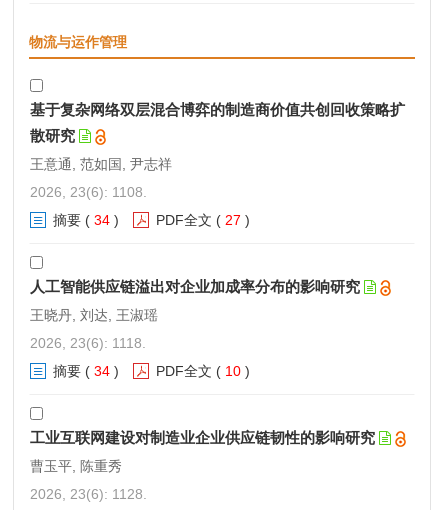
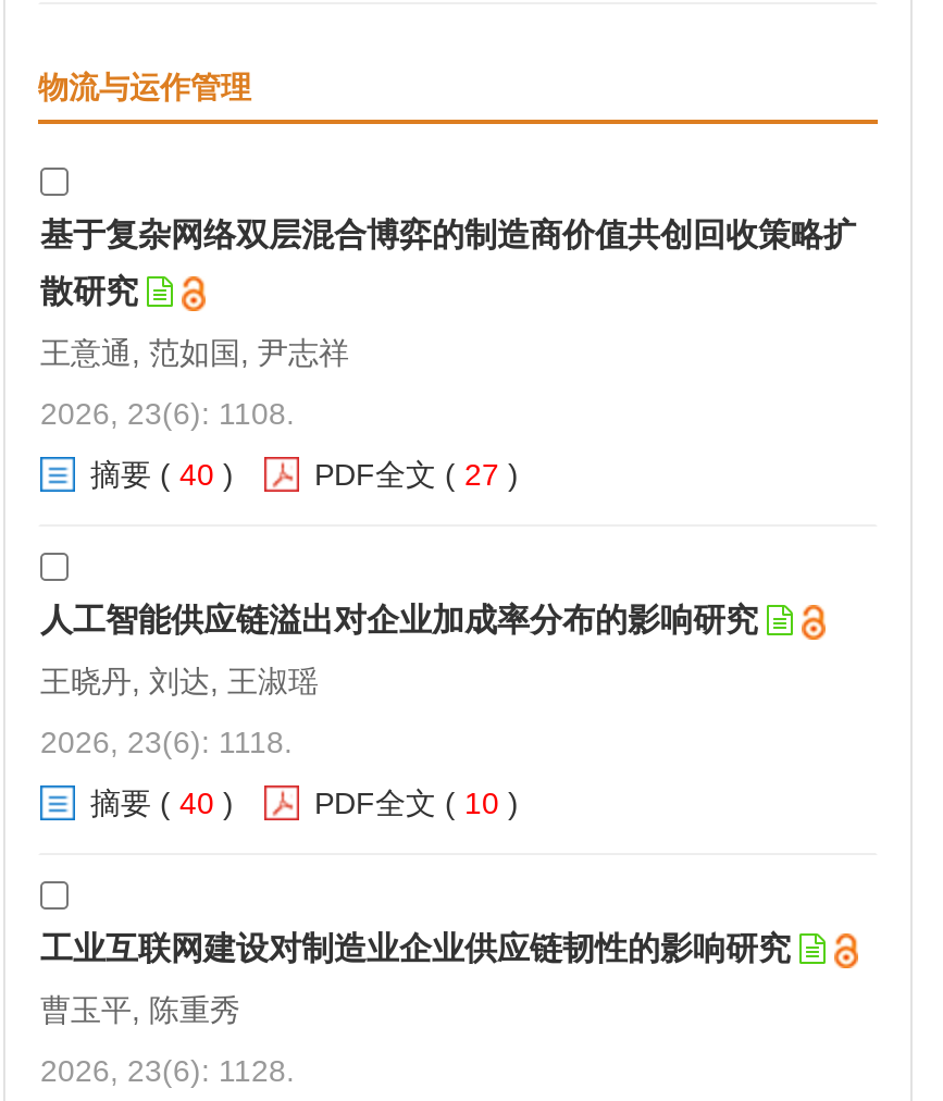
[53,212,123,228] 摘要( 34) -> [90,457,243,491] 摘要( 40)
[53,363,123,379] 摘要( 34) -> [90,785,243,820] 摘要( 40)

